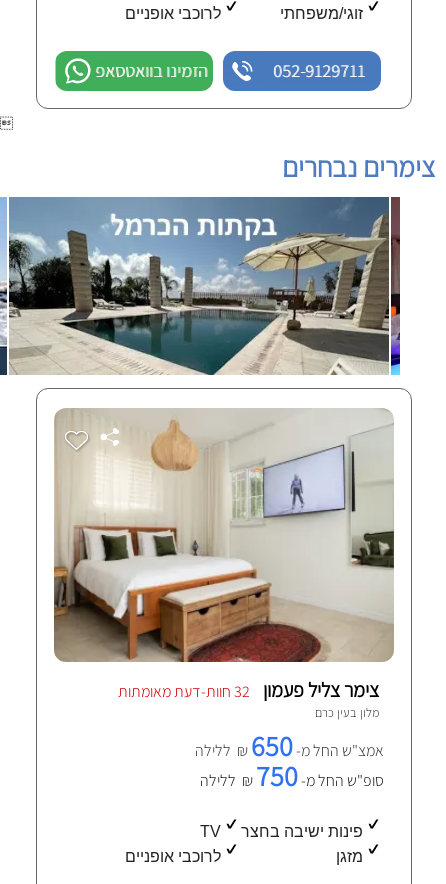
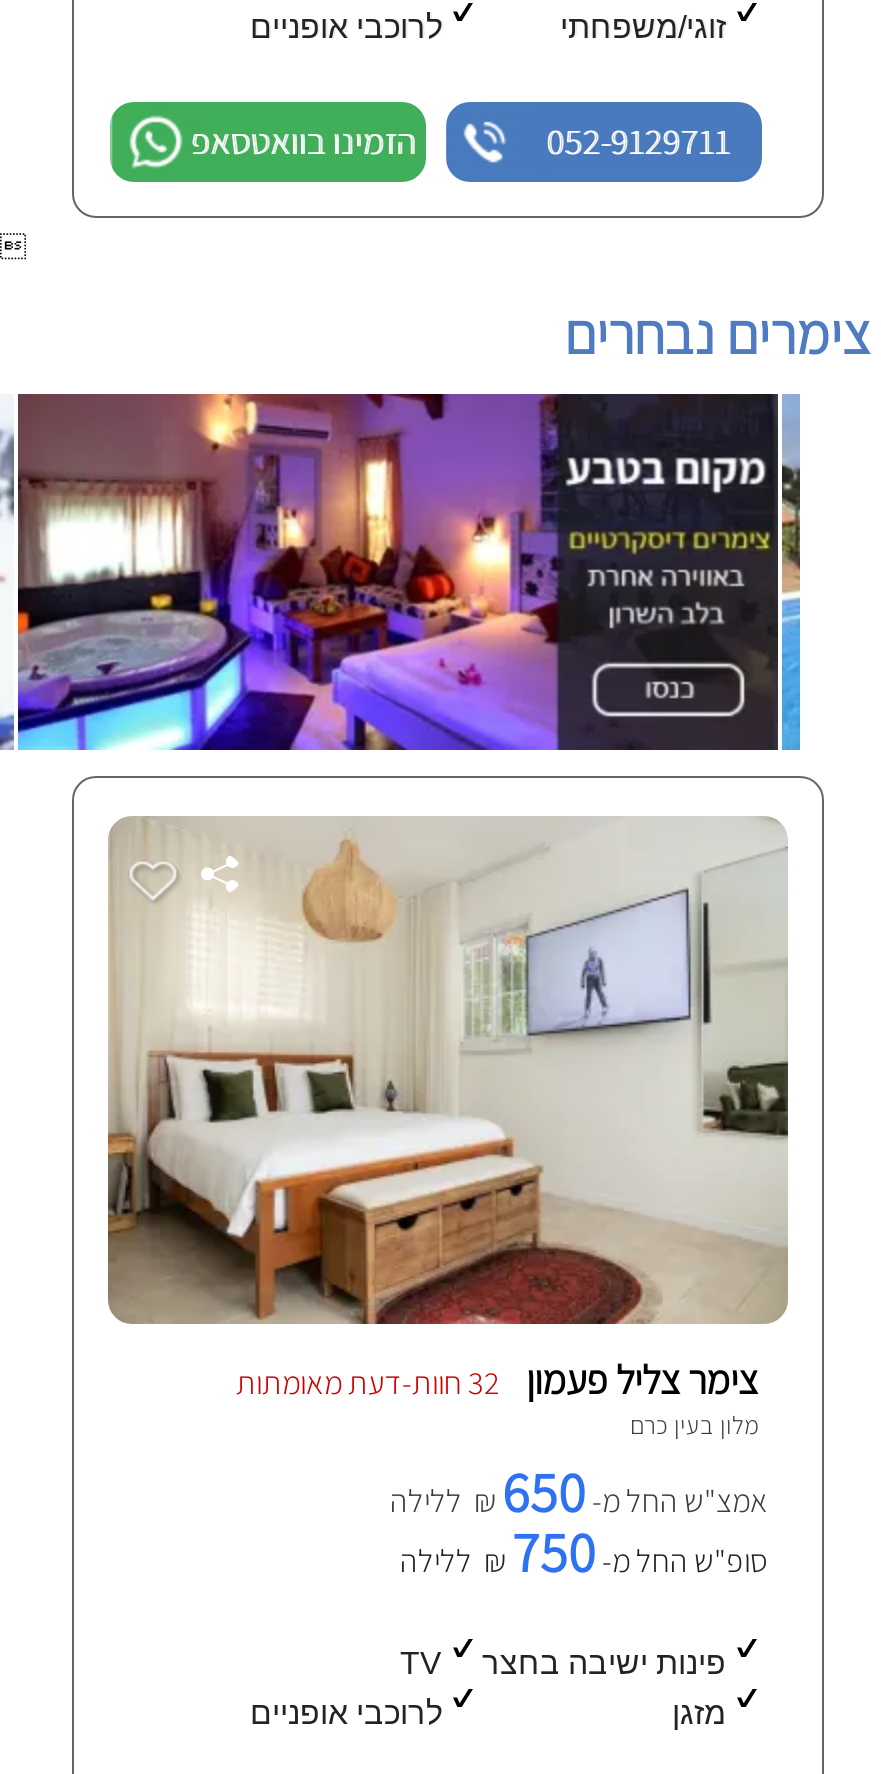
[3,196,401,376] [image] -> [6,392,802,752] [image]

